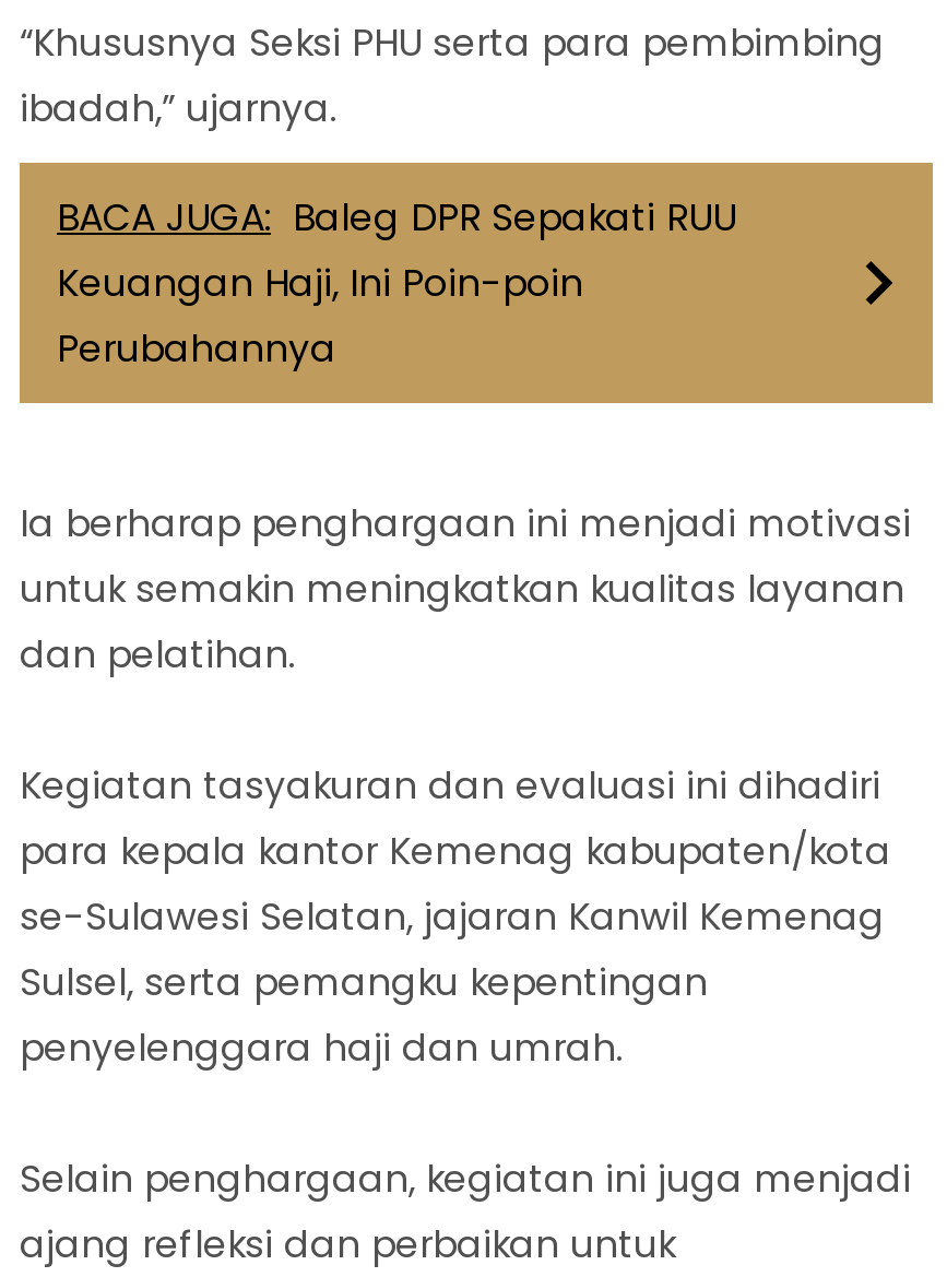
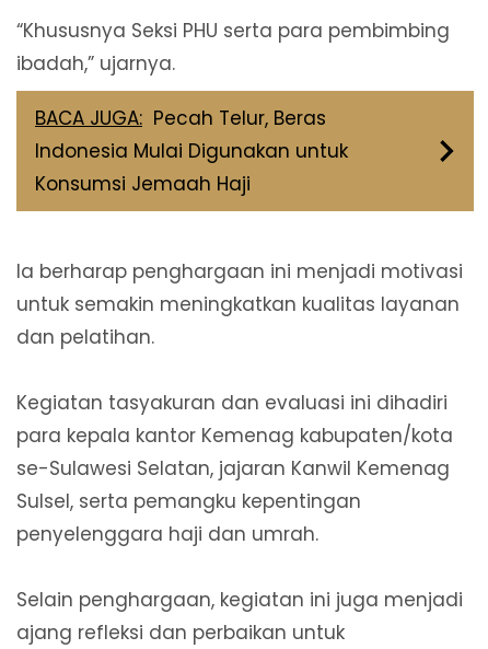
[57,190,736,374] BACA JUGA: Baleg DPR Sepakati RUU | Keuangan Haji, Ini Poin-poin | Perubahannya -> [35,105,348,197] BACA JUGA: Pecah Telur, Beras | Indonesia Mulai Digunakan untuk | Konsumsi Jemaah Haji

